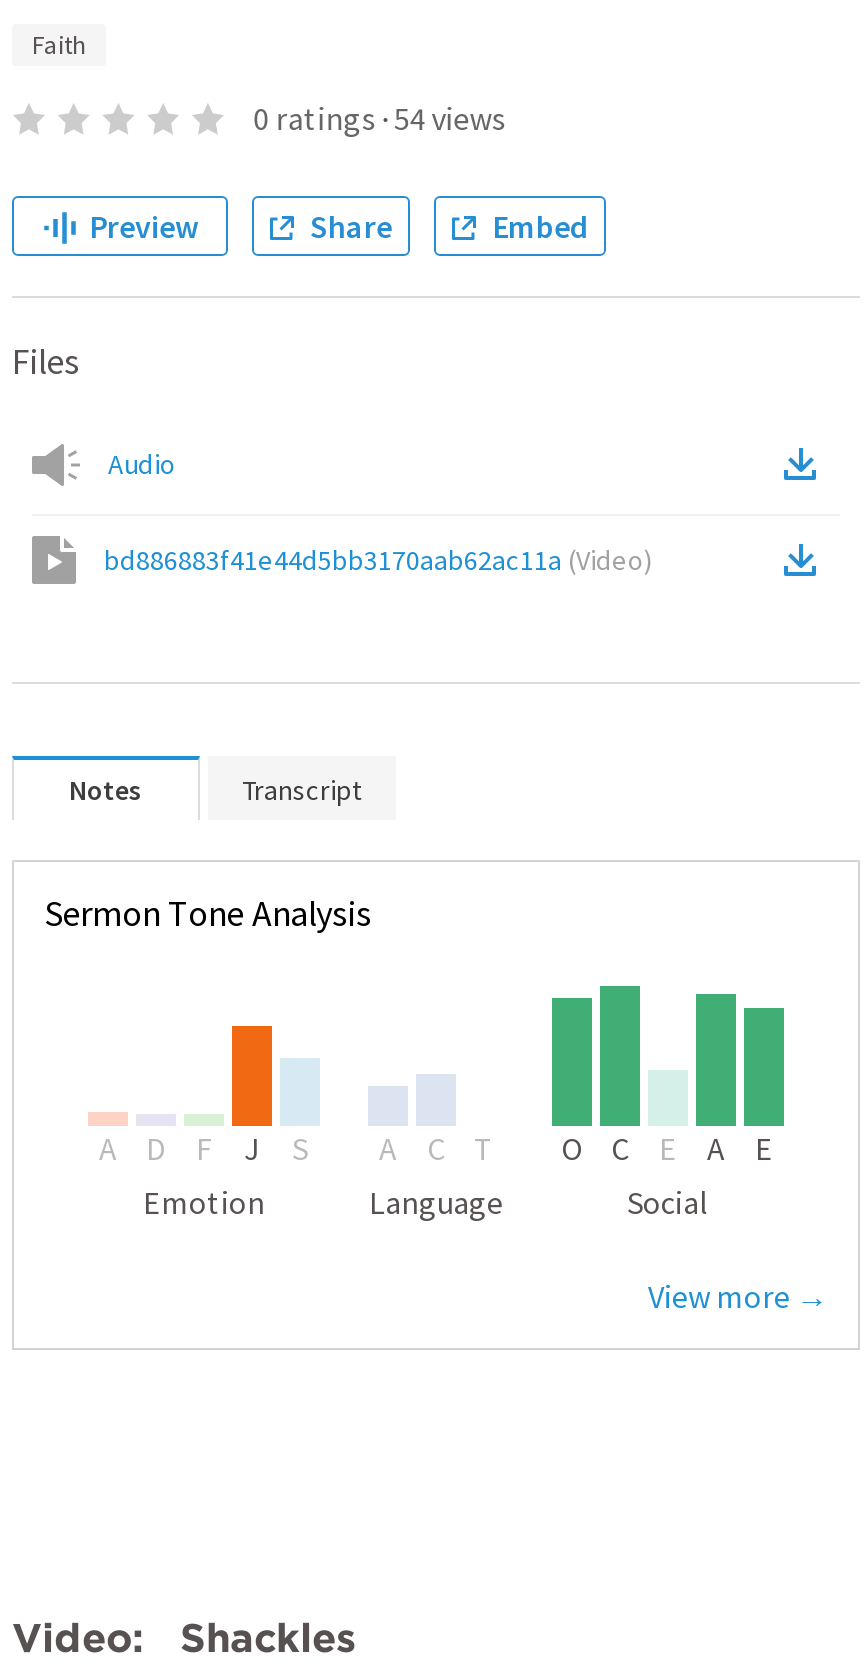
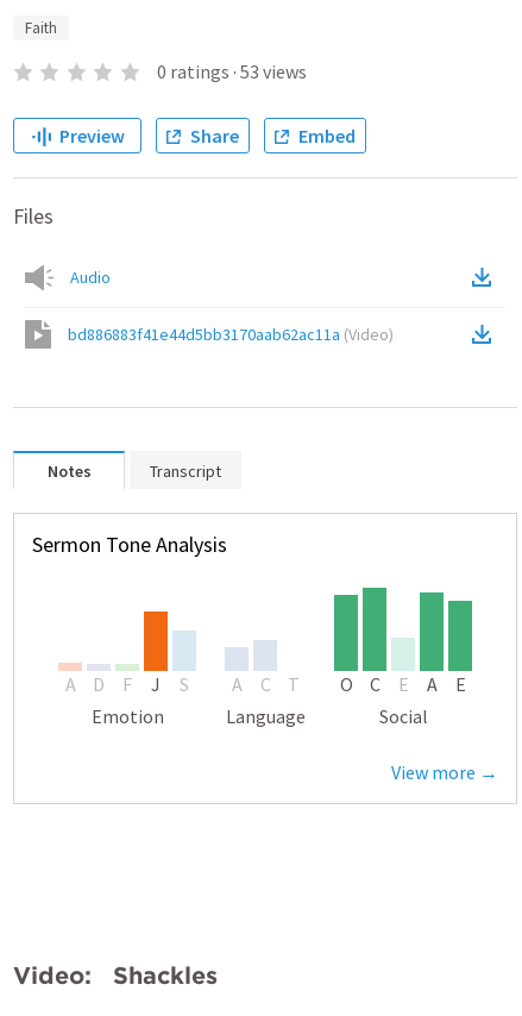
[253,98,505,138] 0 ratings · 54 views -> [157,59,306,83] 0 ratings · 53 views

